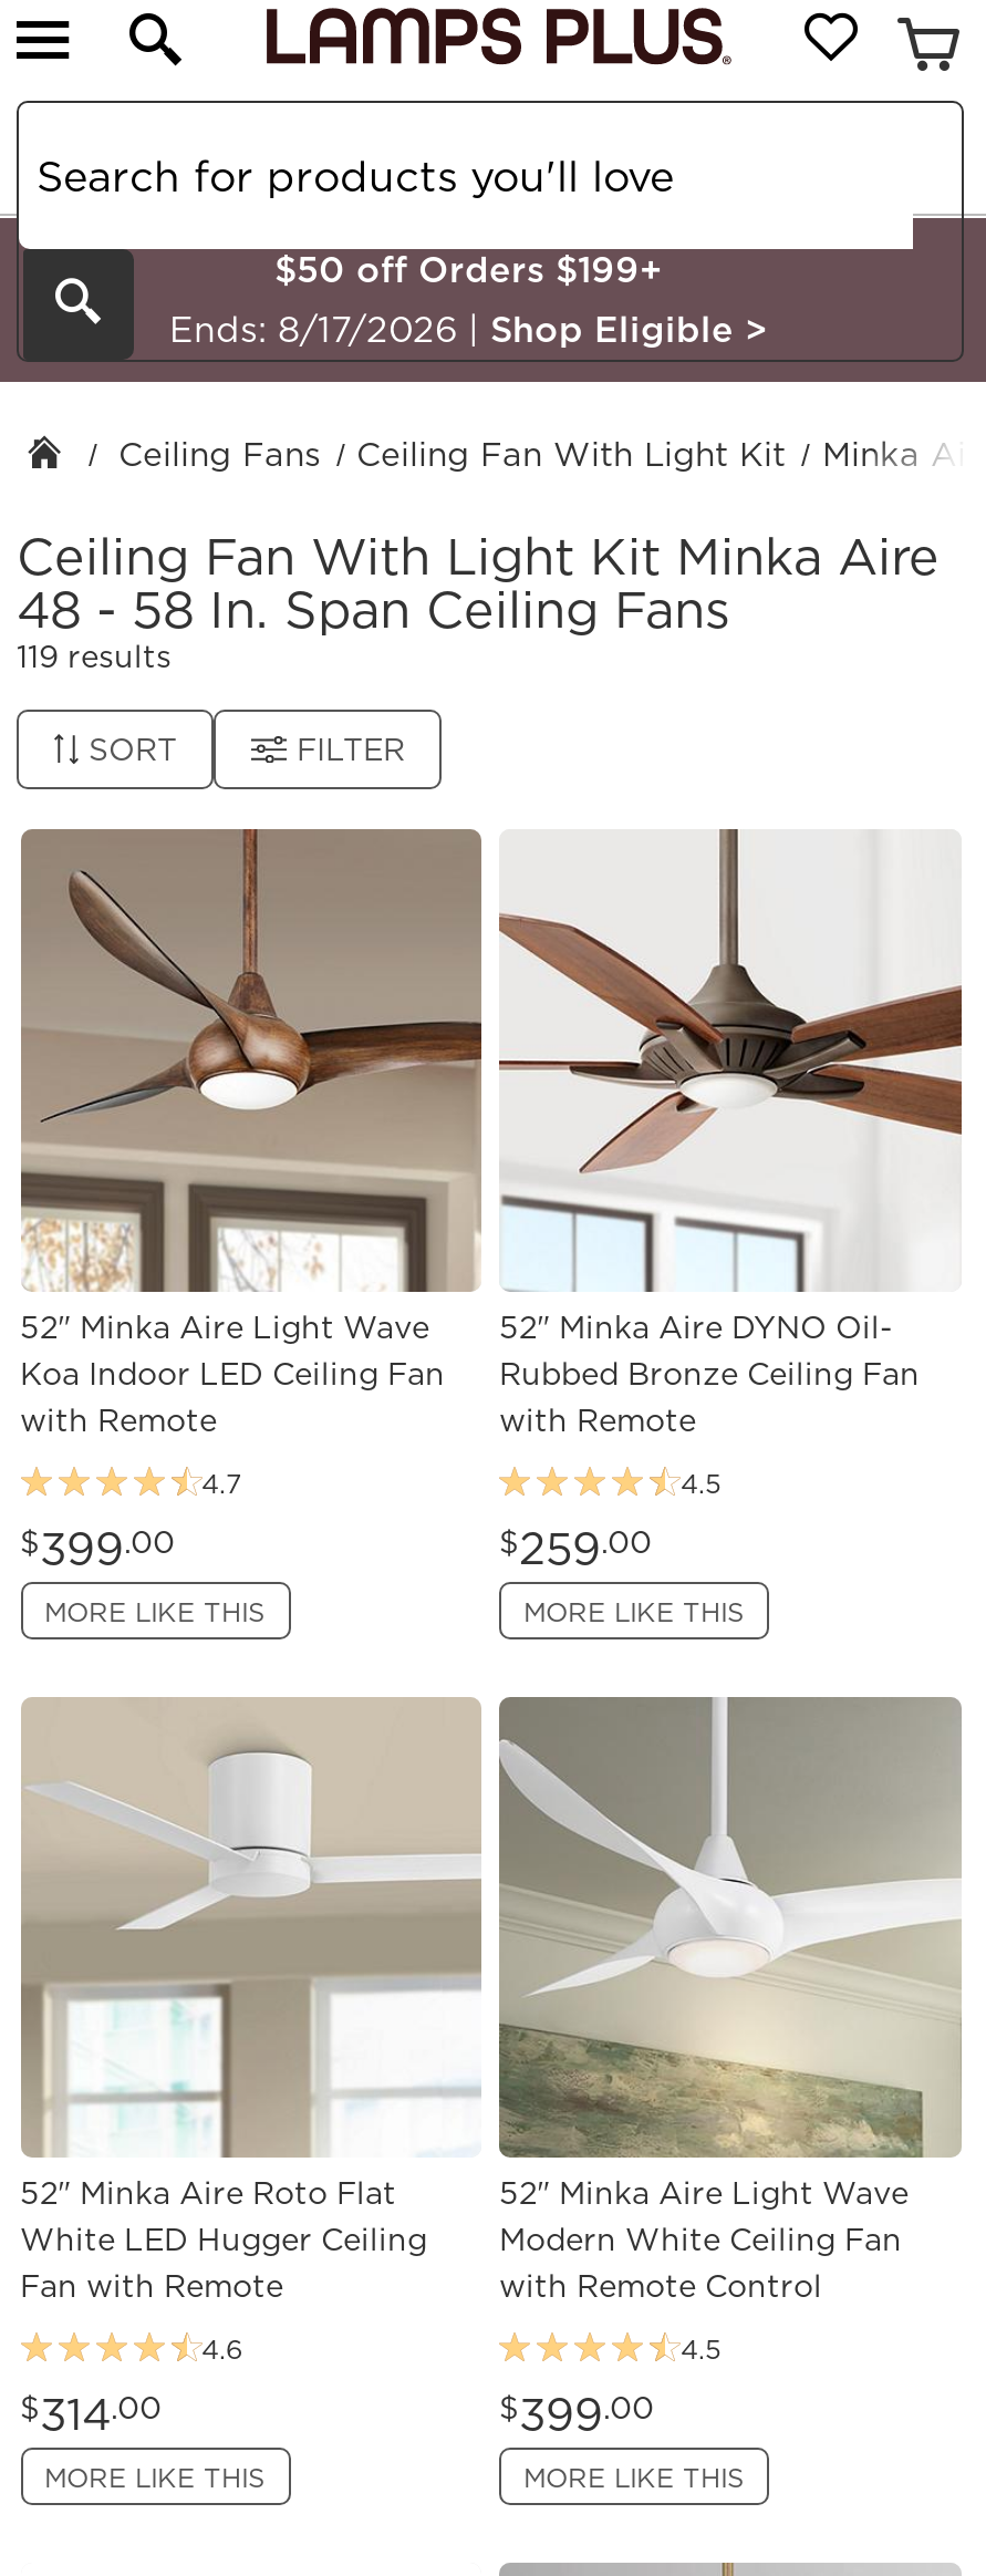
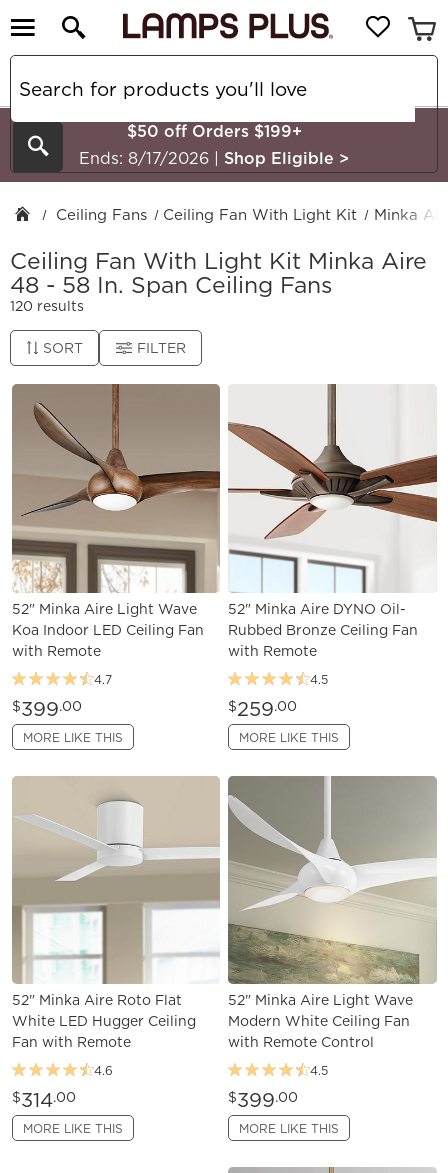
[17,634,172,679] 119 results -> [10,296,84,316] 120 results

